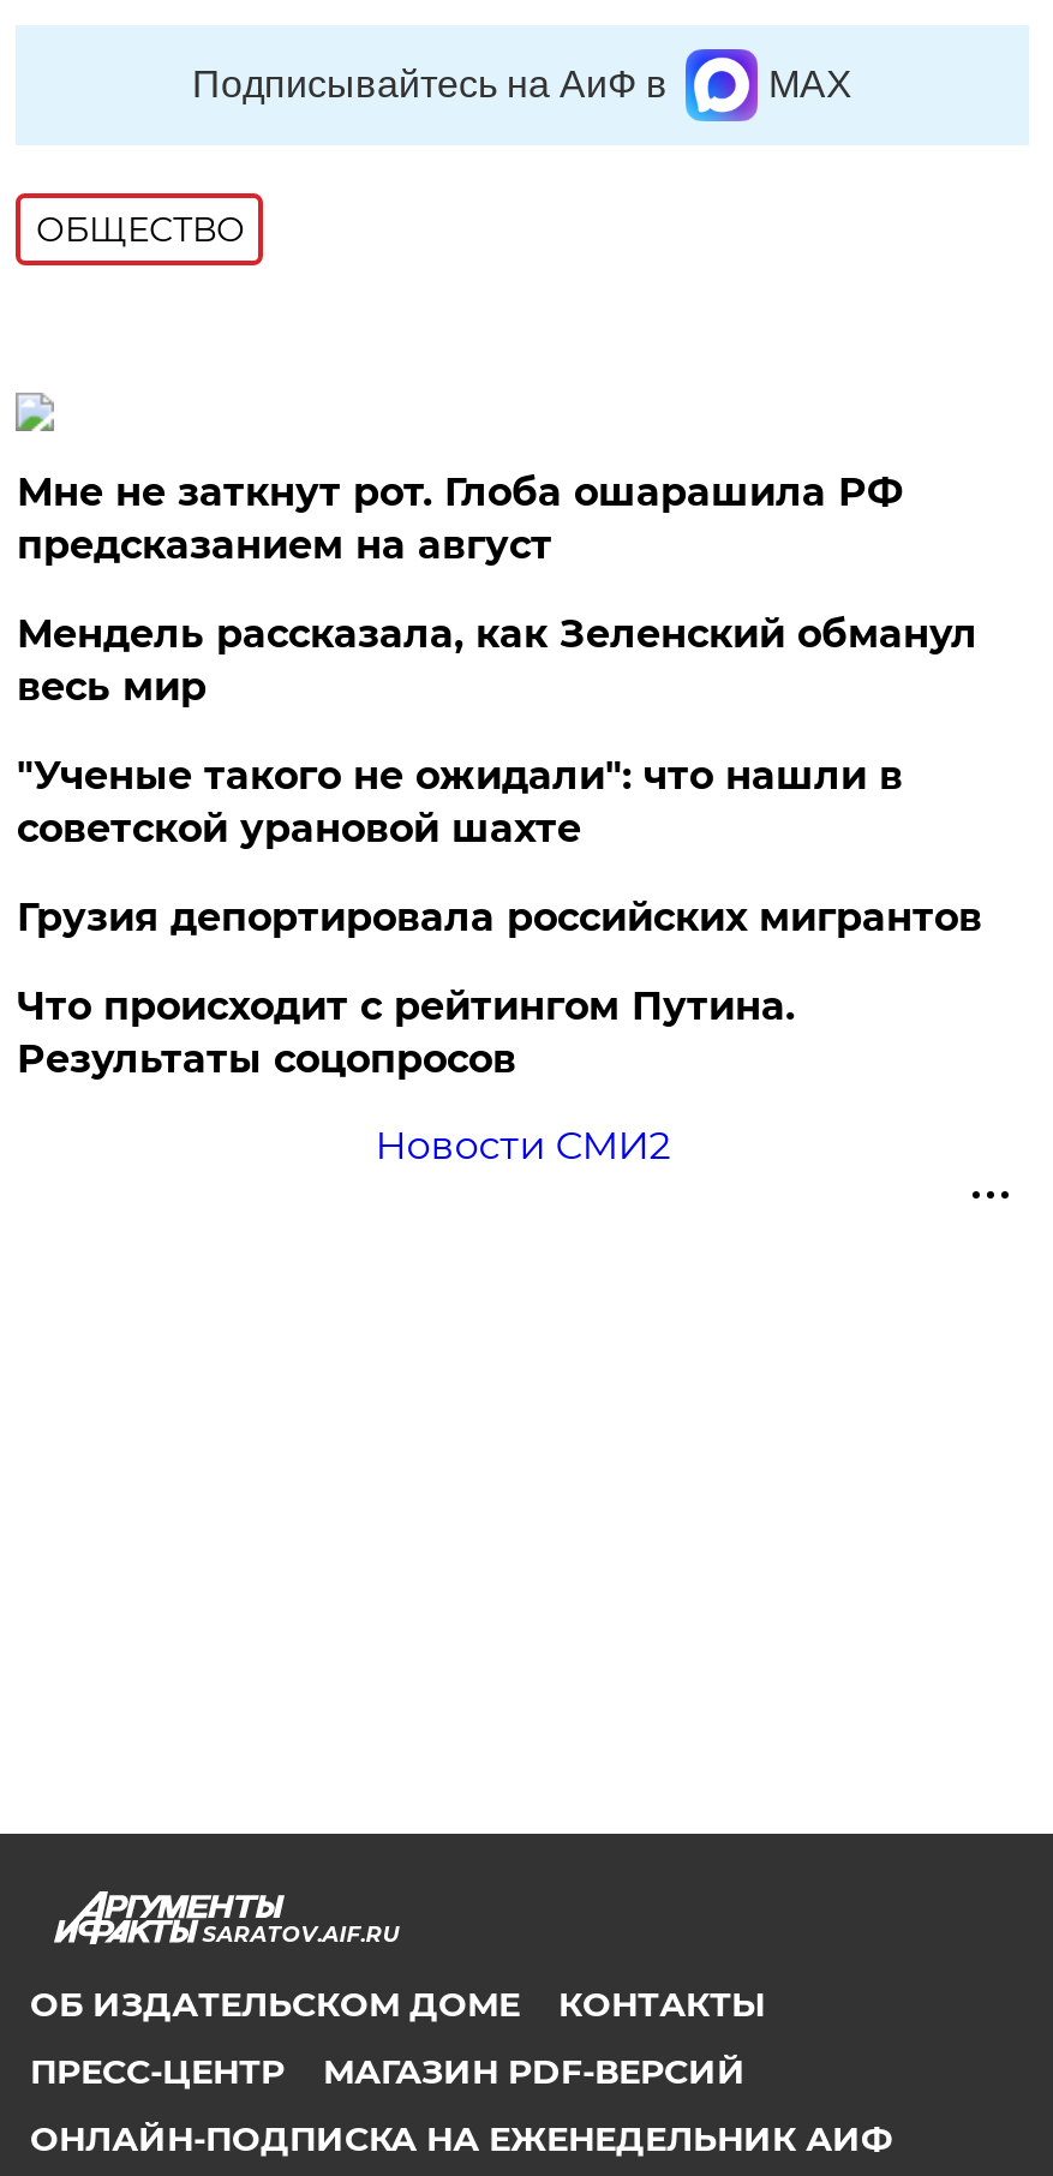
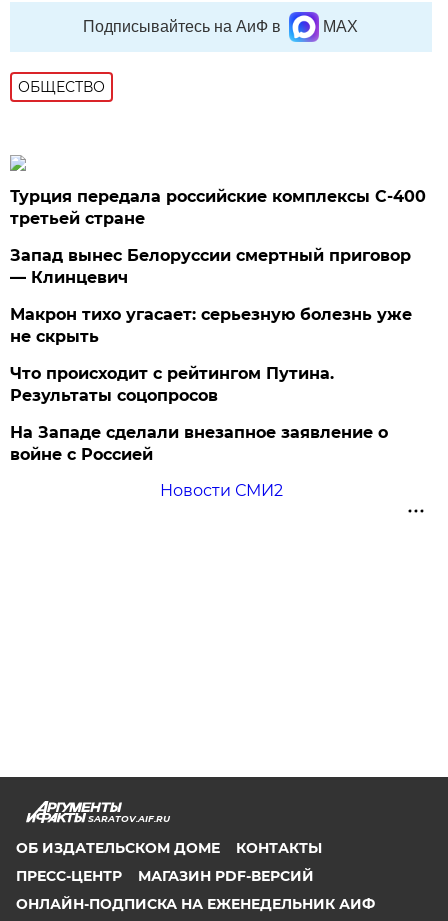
[17,470,982,941] Мне не заткнут рот. Глоба ошарашила РФ | предсказанием на август | Мендель рассказала, как Зеленский обманул | весь мир | "Ученые такого не ожидали": что нашли в | советской урановой шахте | Грузия депортировала российских мигрантов -> [10,187,426,346] Турция передала российские комплексы С-400 | третьей стране | Запад вынес Белоруссии смертный приговор | — Клинцевич | Макрон тихо угасает: серьезную болезнь уже | не скрыть
moved [17,984,795,1083] -> [10,364,334,405]: Что происходит с рейтингом Путина. | Результаты соцопросов
none -> [10,423,388,464] На Западе сделали внезапное заявление о | войне с Россией

